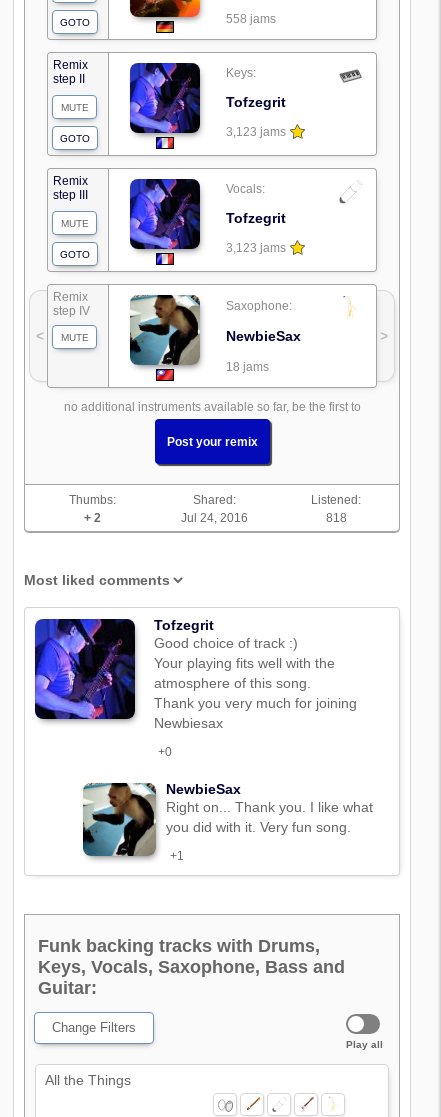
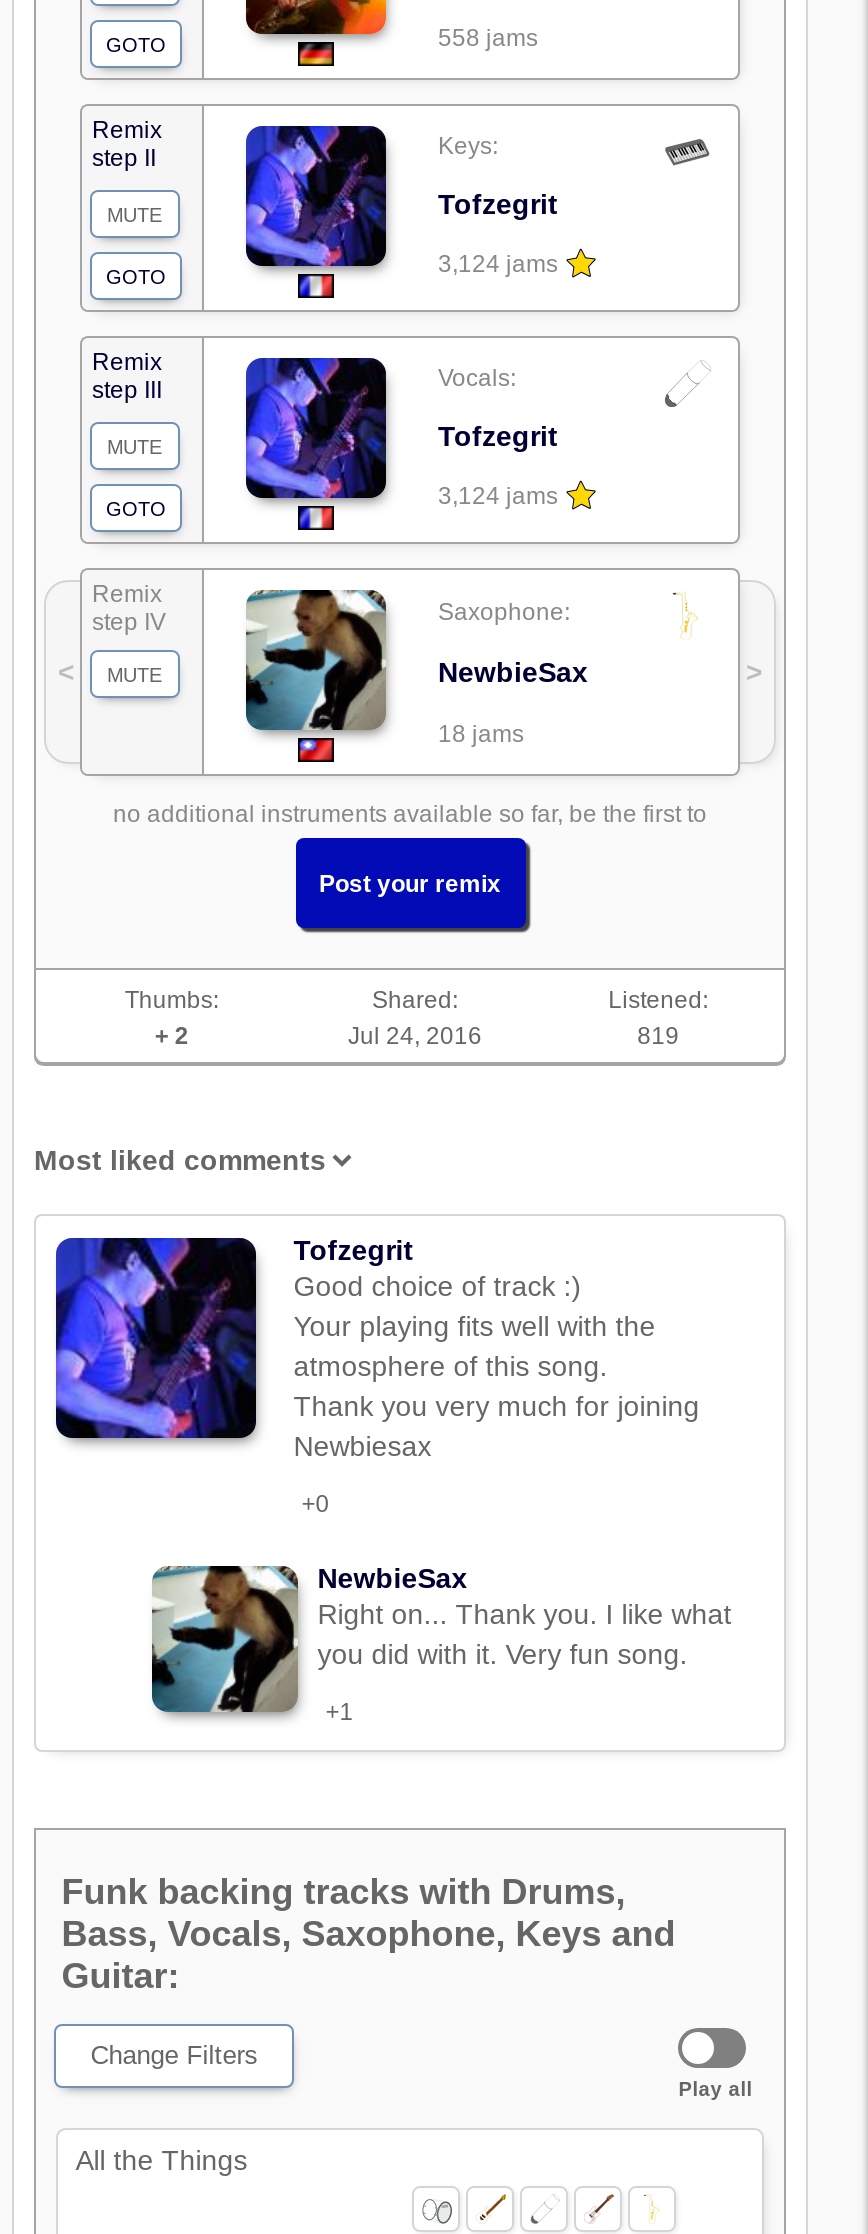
[226,125,286,139] 3,123 jams -> [438,251,558,279] 3,124 jams
[226,241,286,255] 3,123 jams -> [438,483,558,511] 3,124 jams
[326,511,347,525] 818 -> [637,1023,679,1051] 819
[38,957,345,977] Keys, Vocals, Saxophone, Bass and -> [62,1915,676,1955] Bass, Vocals, Saxophone, Keys and

